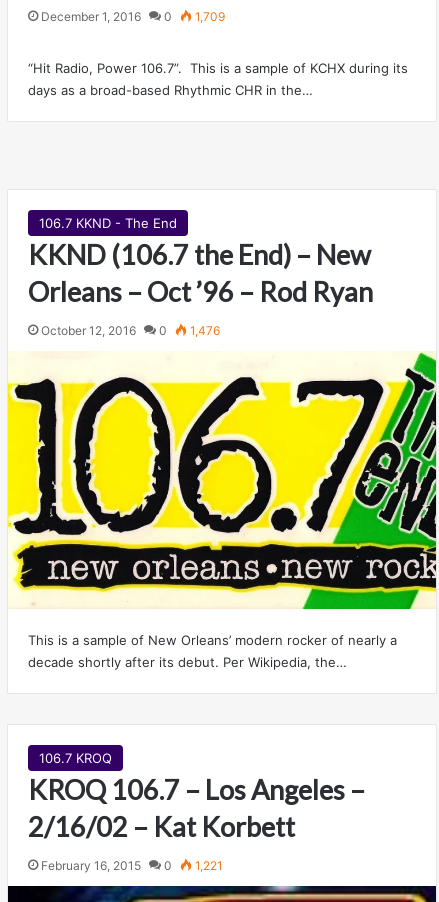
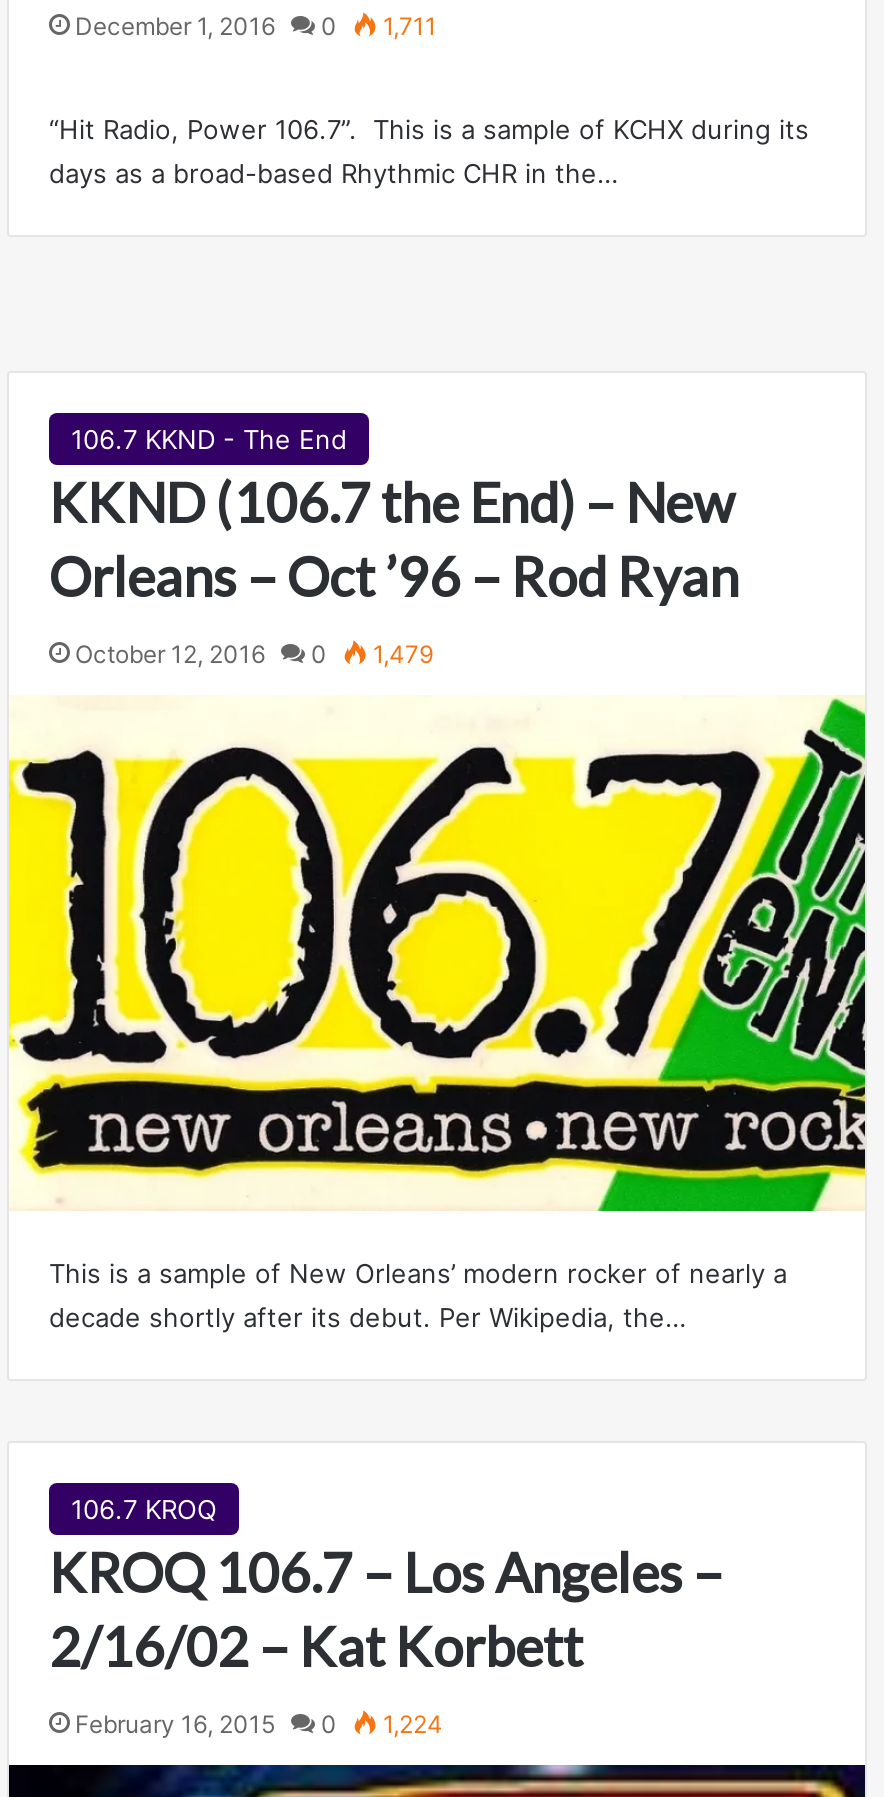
[41,9,225,24] December 1, 2016 0 1,709 -> [75,10,437,40] December 1, 2016 0 1,711
[41,323,220,338] October 12, 2016 0 1,476 -> [75,638,433,668] October 12, 2016 0 1,479
[41,858,223,873] February 16, 2015 0 1,221 -> [75,1708,443,1738] February 16, 2015 0 1,224

